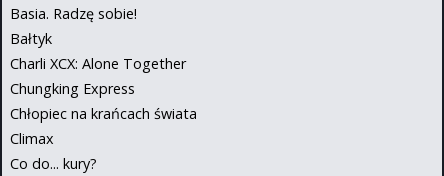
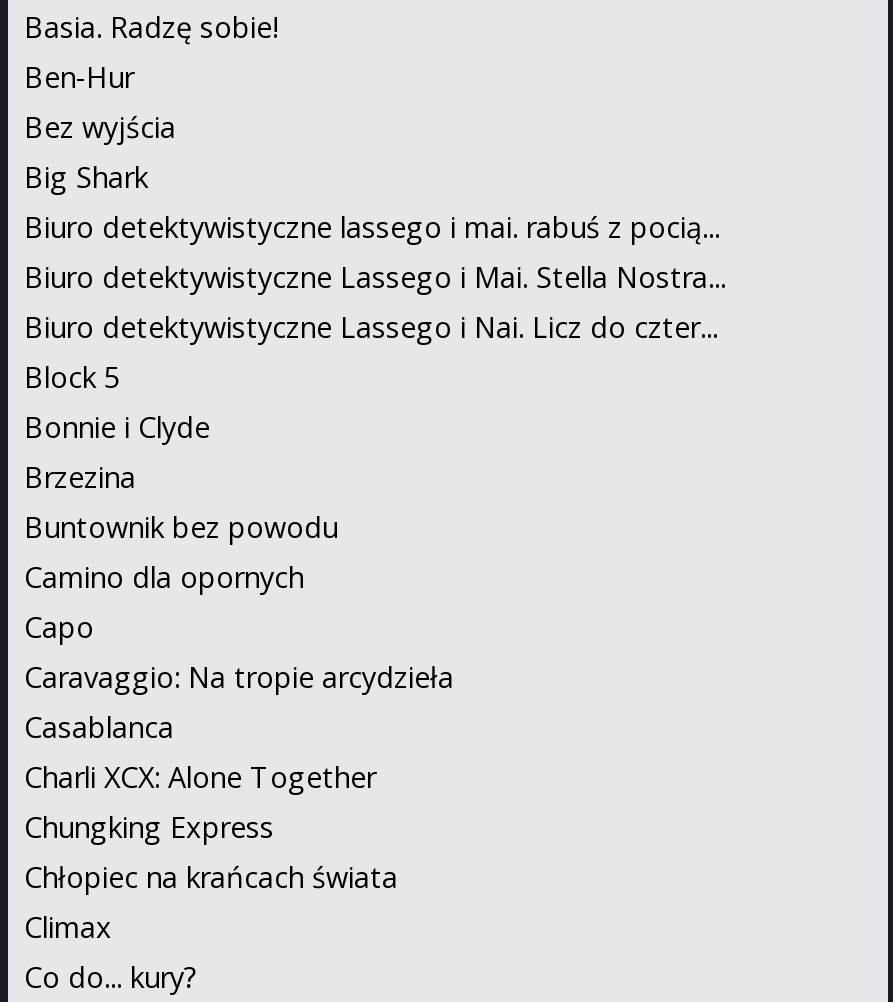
[10,28,52,47] Bałtyk -> [24,57,726,745] Ben-Hur | Bez wyjścia | Big Shark | Biuro detektywistyczne lassego i mai. rabuś z pocią... | Biuro detektywistyczne Lassego i Mai. Stella Nostra... | Biuro detektywistyczne Lassego i Nai. Licz do czter... | Block 5 | Bonnie i Clyde | Brzezina | Buntownik bez powodu | Camino dla opornych | Capo | Caravaggio: Na tropie arcydzieła | Casablanca

